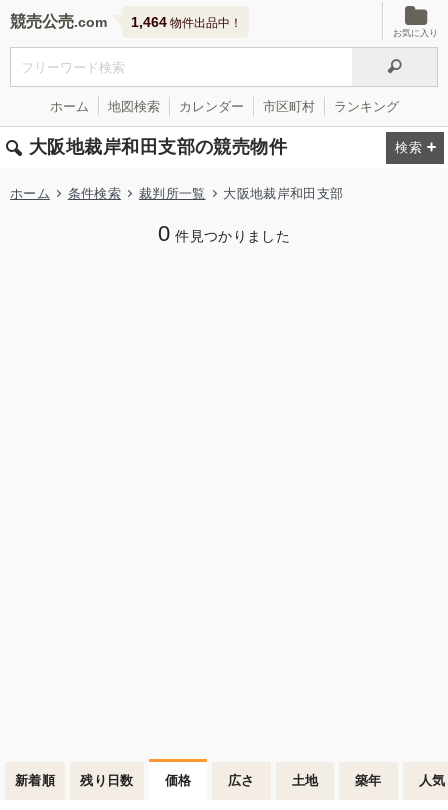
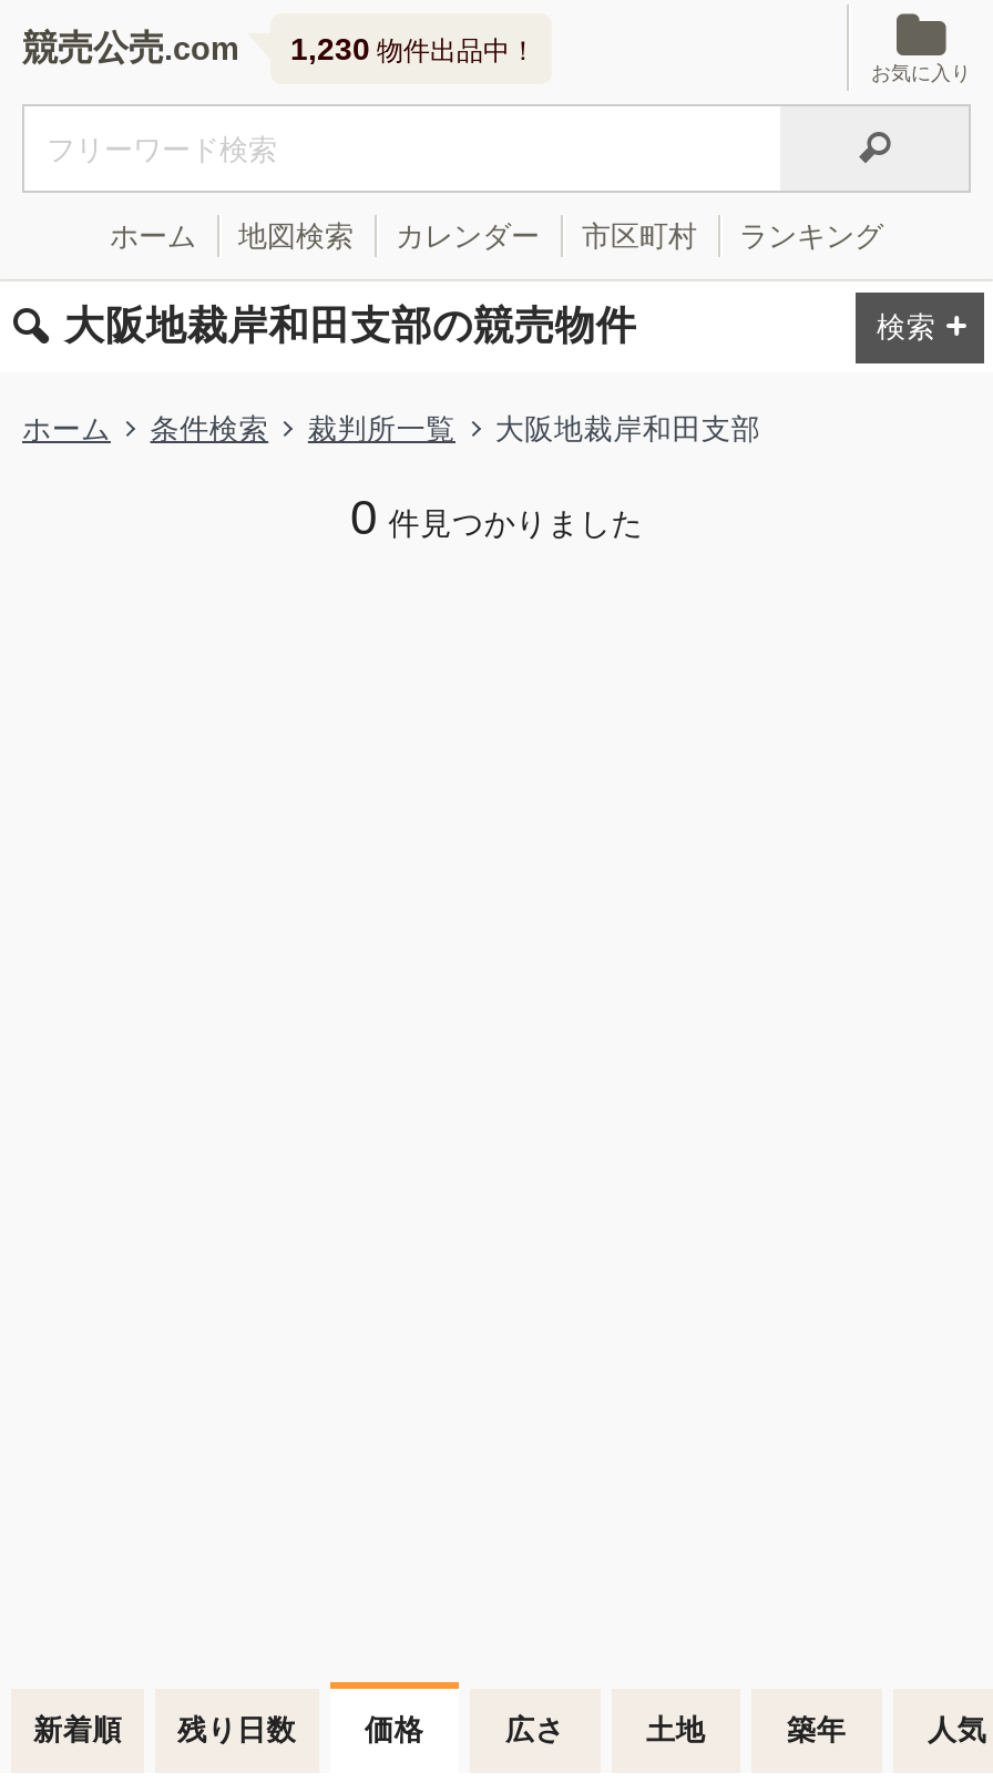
[131,14,242,30] 1,464物件出品中！ -> [290,31,536,66] 1,230物件出品中！

